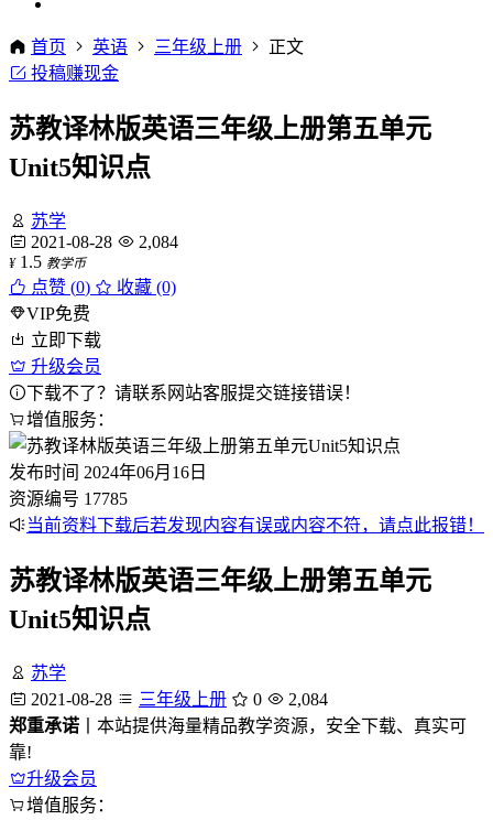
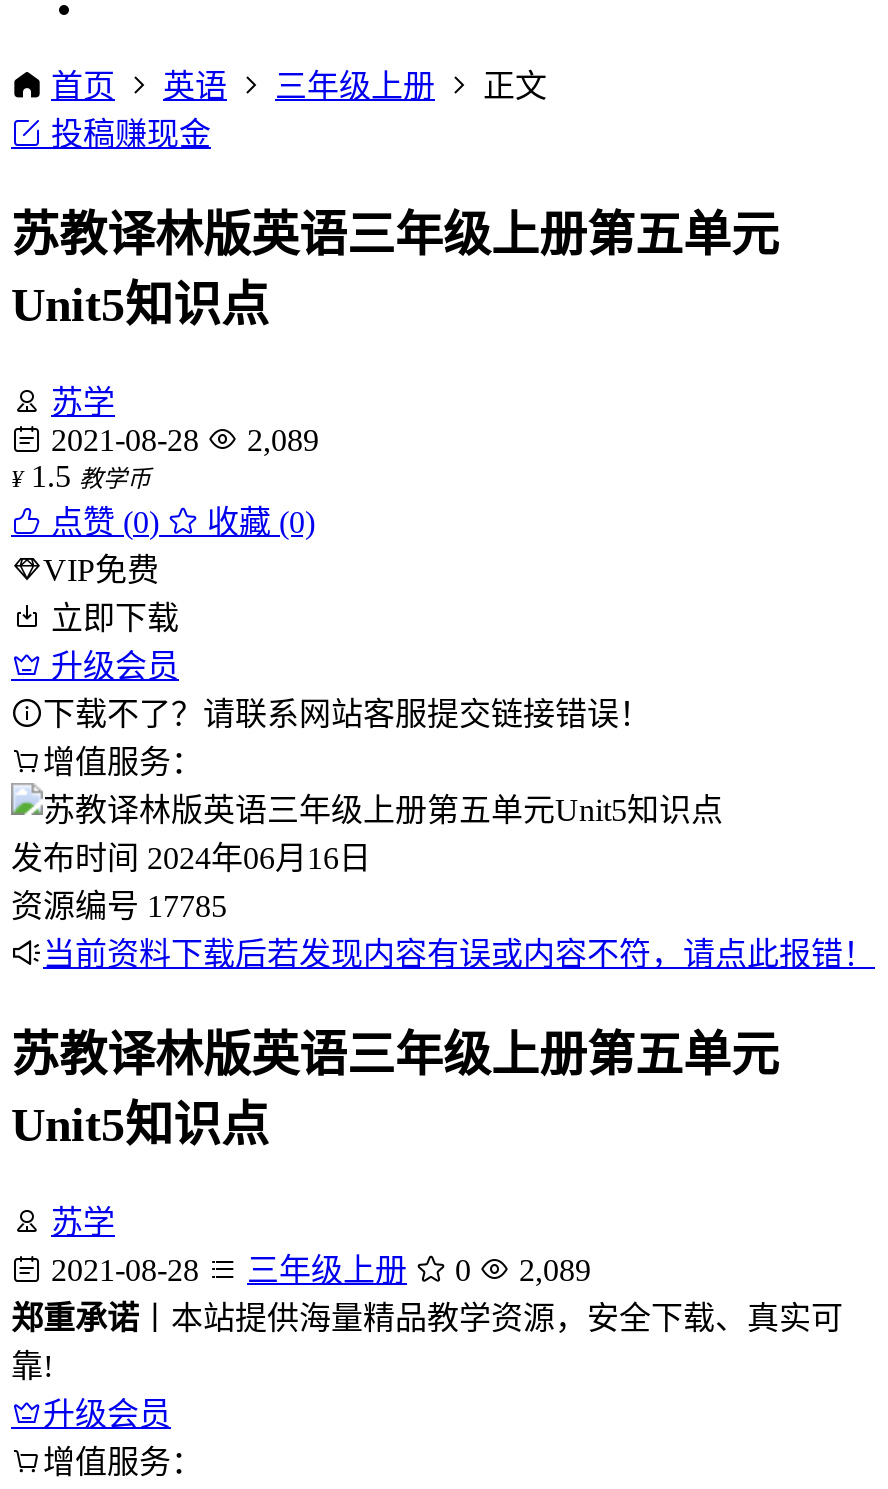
[26,233,178,252] 2021-08-28 2,084 -> [43,423,319,457] 2021-08-28 2,089
[284,690,328,709] 2,084 -> [511,1253,591,1287] 2,089

